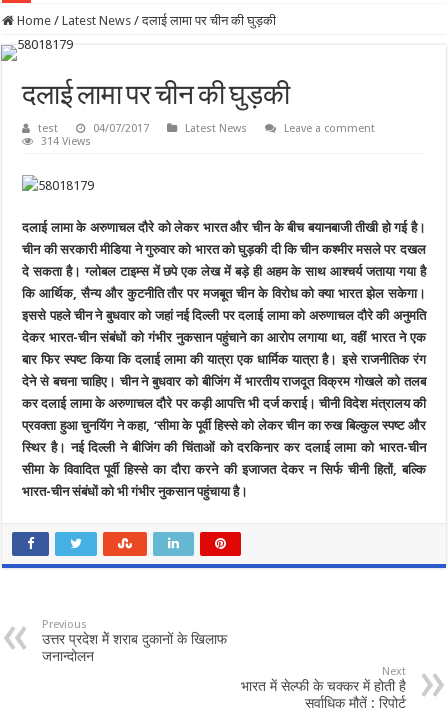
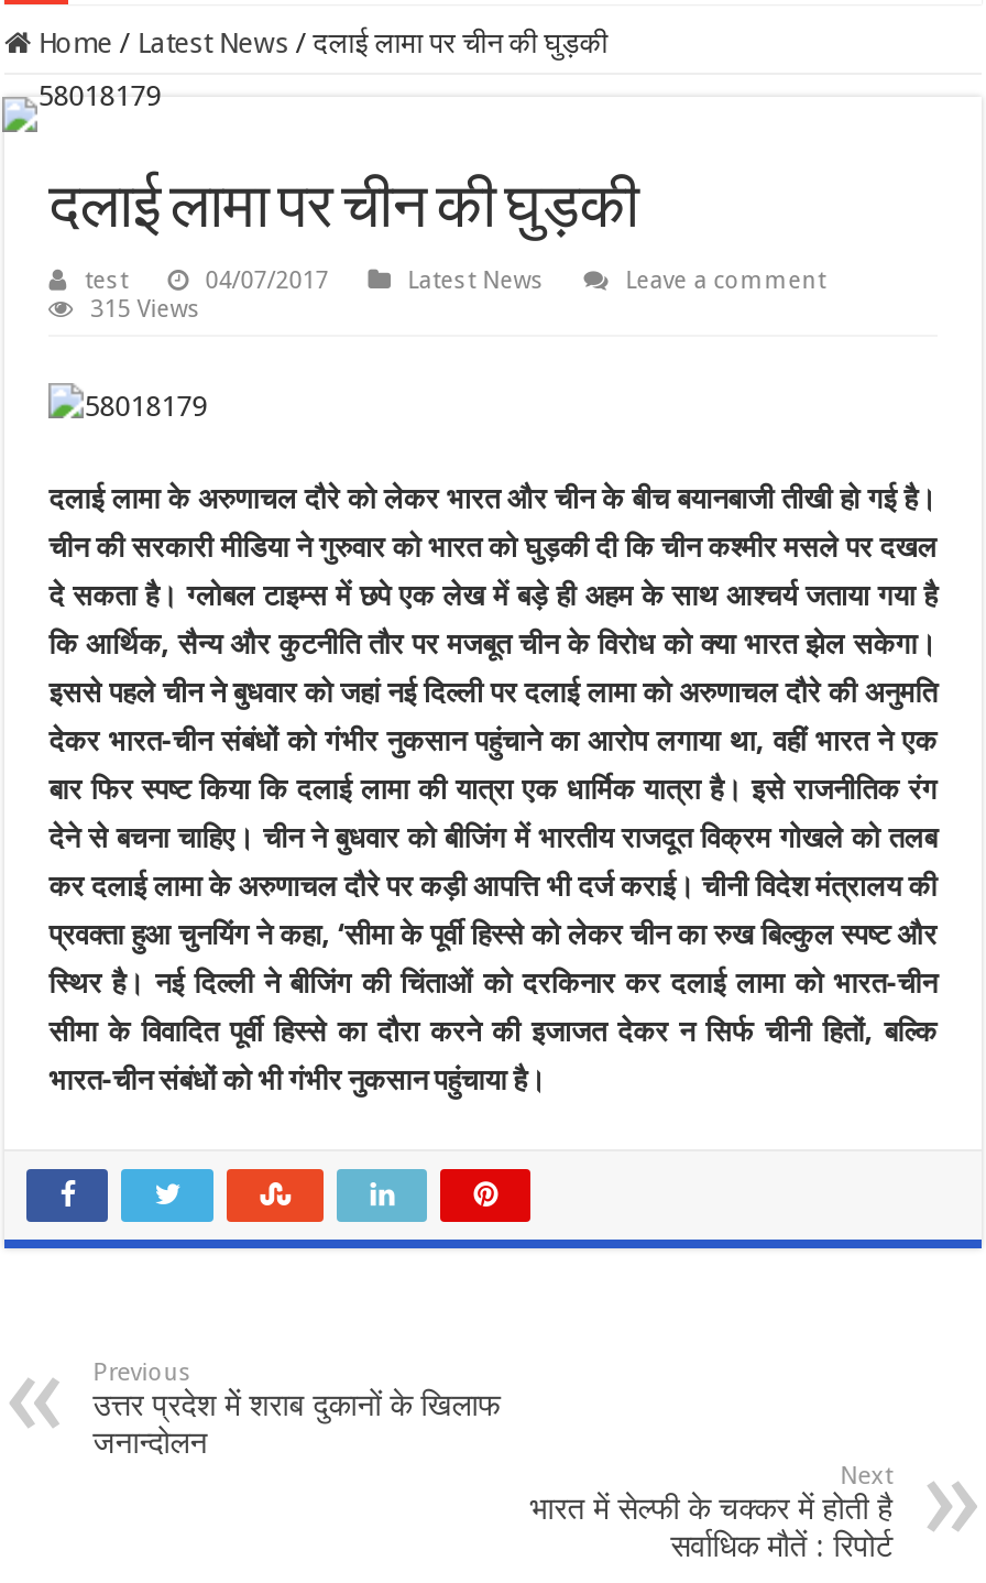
[41,135,91,148] 314 Views -> [91,295,201,324] 315 Views

